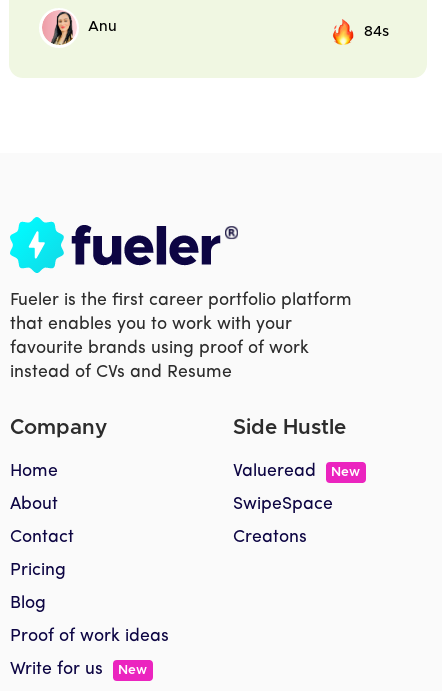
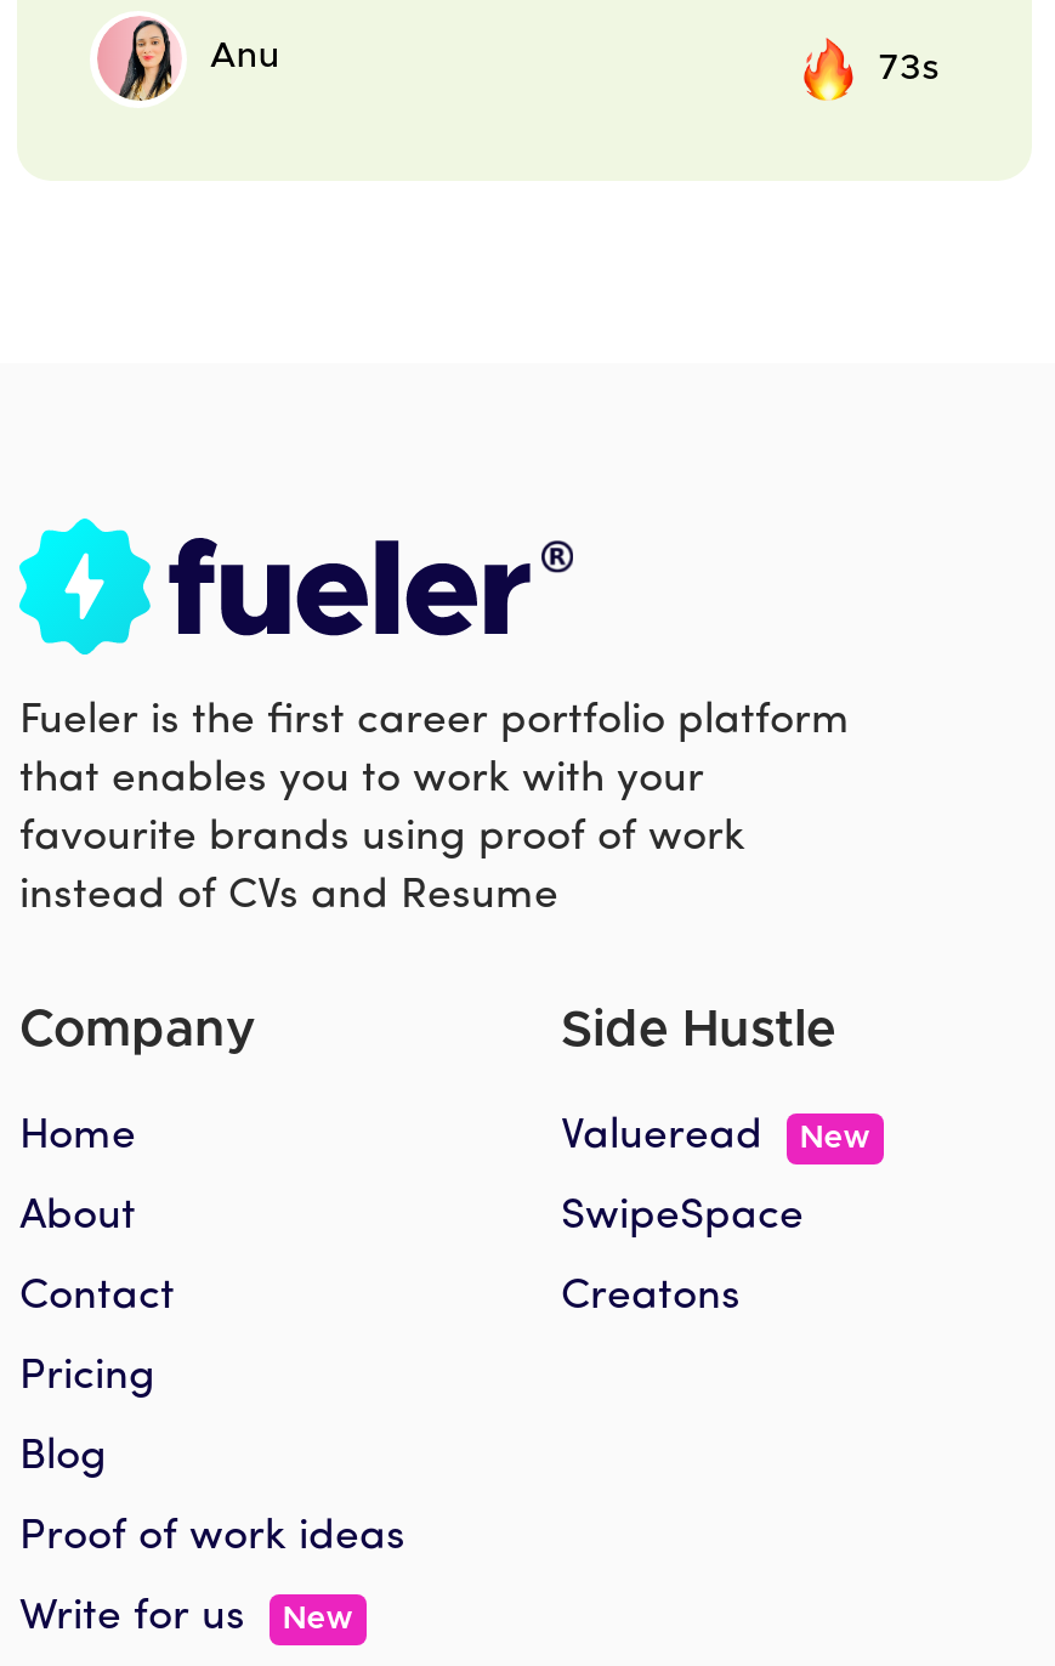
[364,24,389,38] 84s -> [878,51,939,85] 73s

